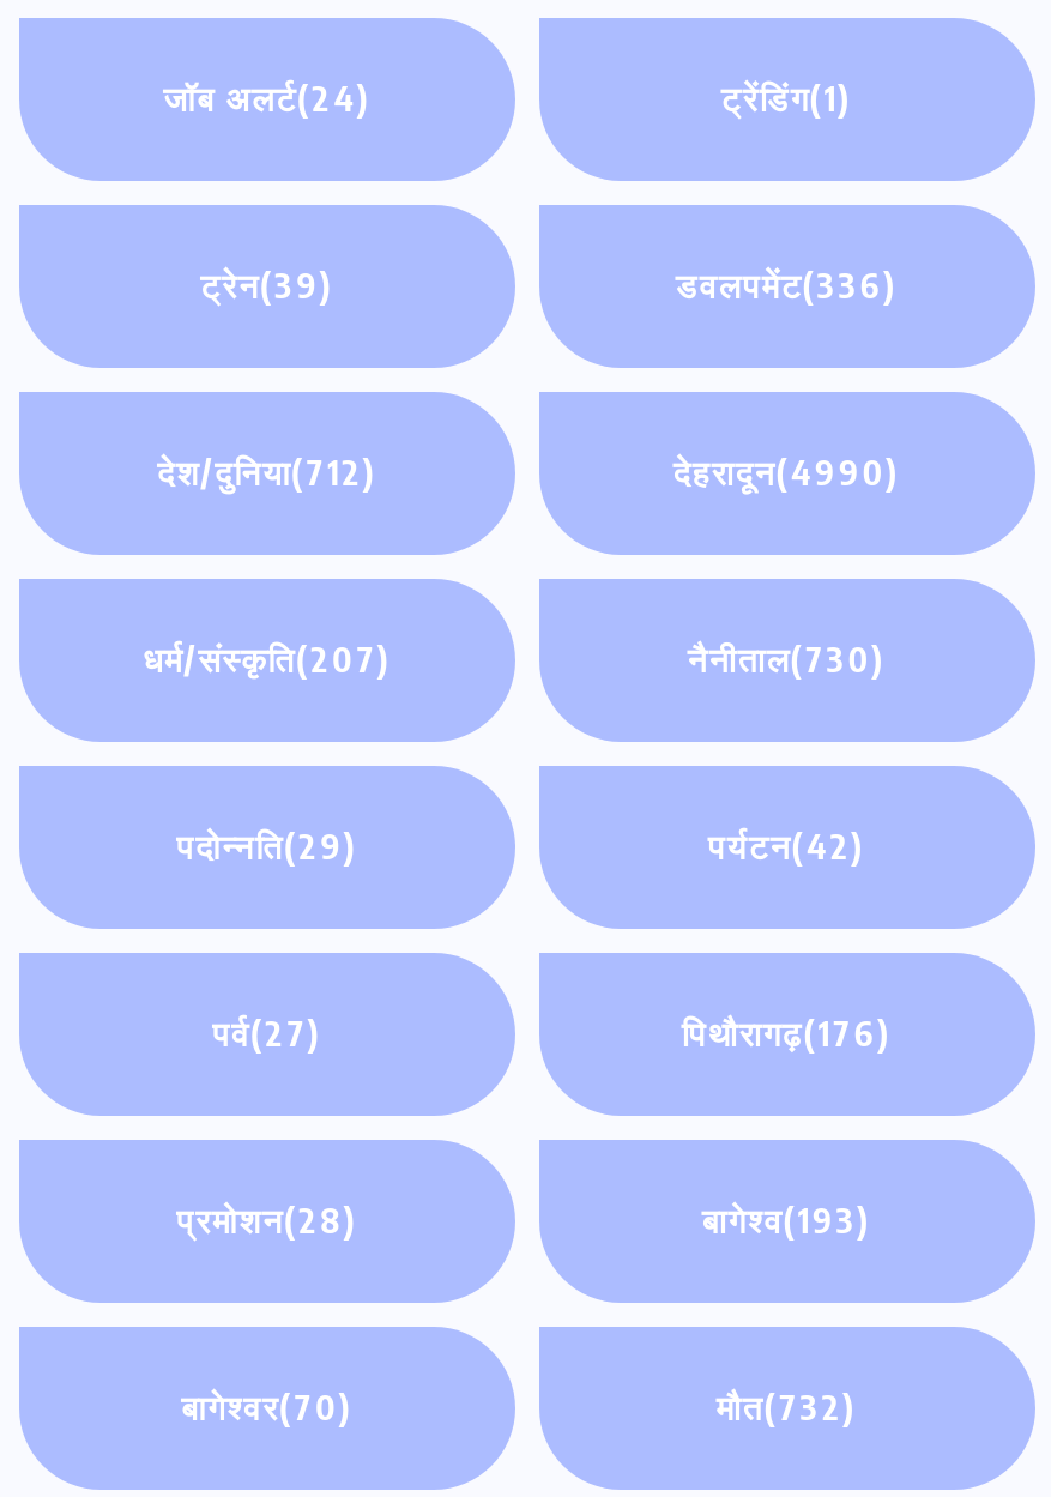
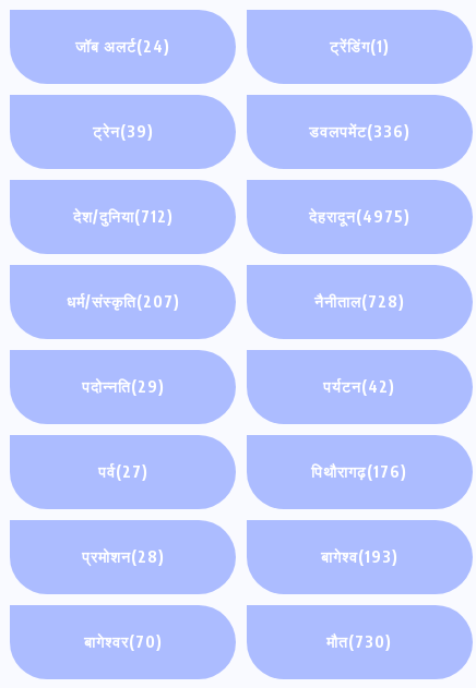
[673,451,901,492] देहरादून(4990) -> [309,207,410,225] देहरादून(4975)
[688,638,887,679] नैनीताल(730) -> [314,292,405,311] नैनीताल(728)
[716,1386,858,1427] मौत(732) -> [327,632,392,651] मौत(730)

